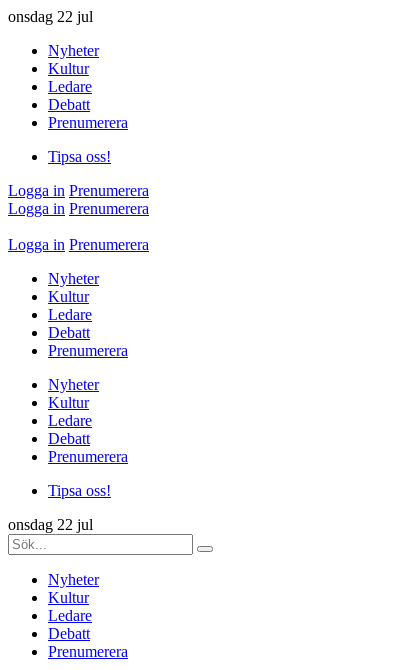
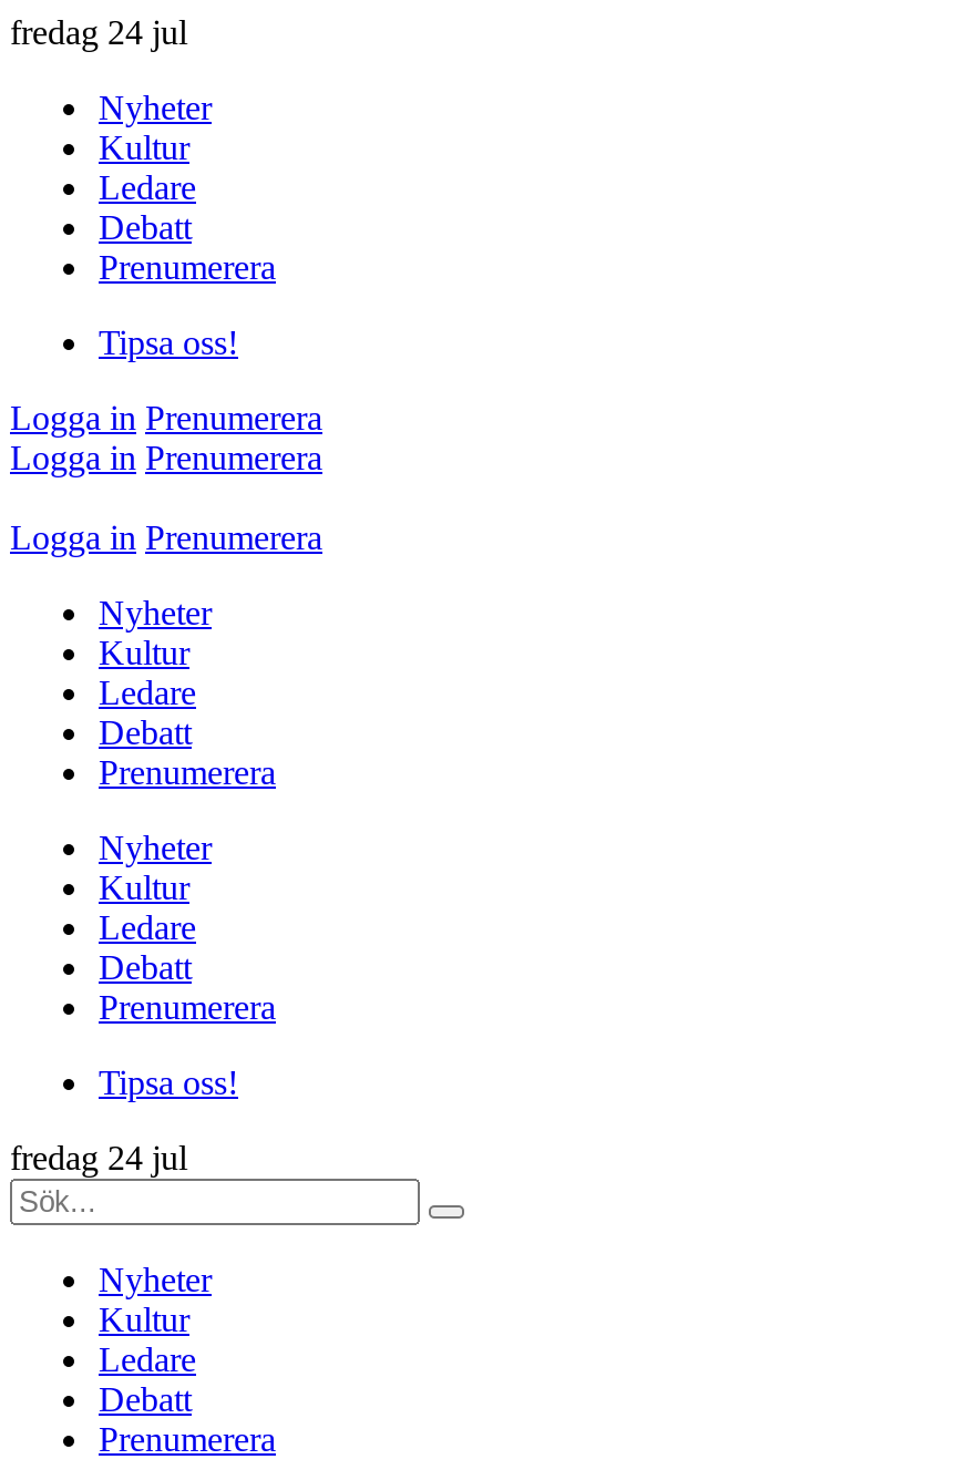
[8,8,93,25] onsdag 22 jul -> [10,13,187,51] fredag 24 jul
[8,516,93,533] onsdag 22 jul -> [10,1139,187,1176] fredag 24 jul

